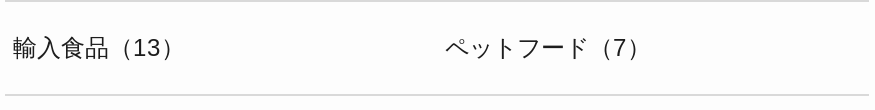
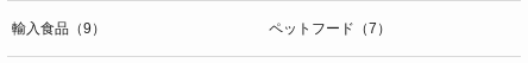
[13,33,185,61] 輸入食品（13） -> [12,20,106,36] 輸入食品（9）

